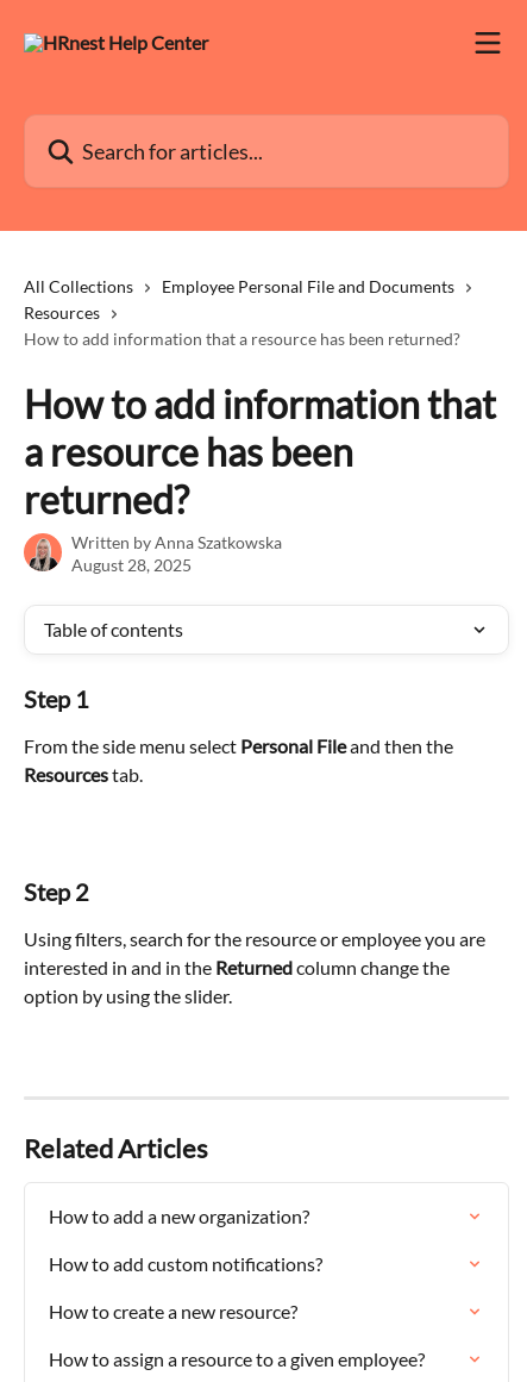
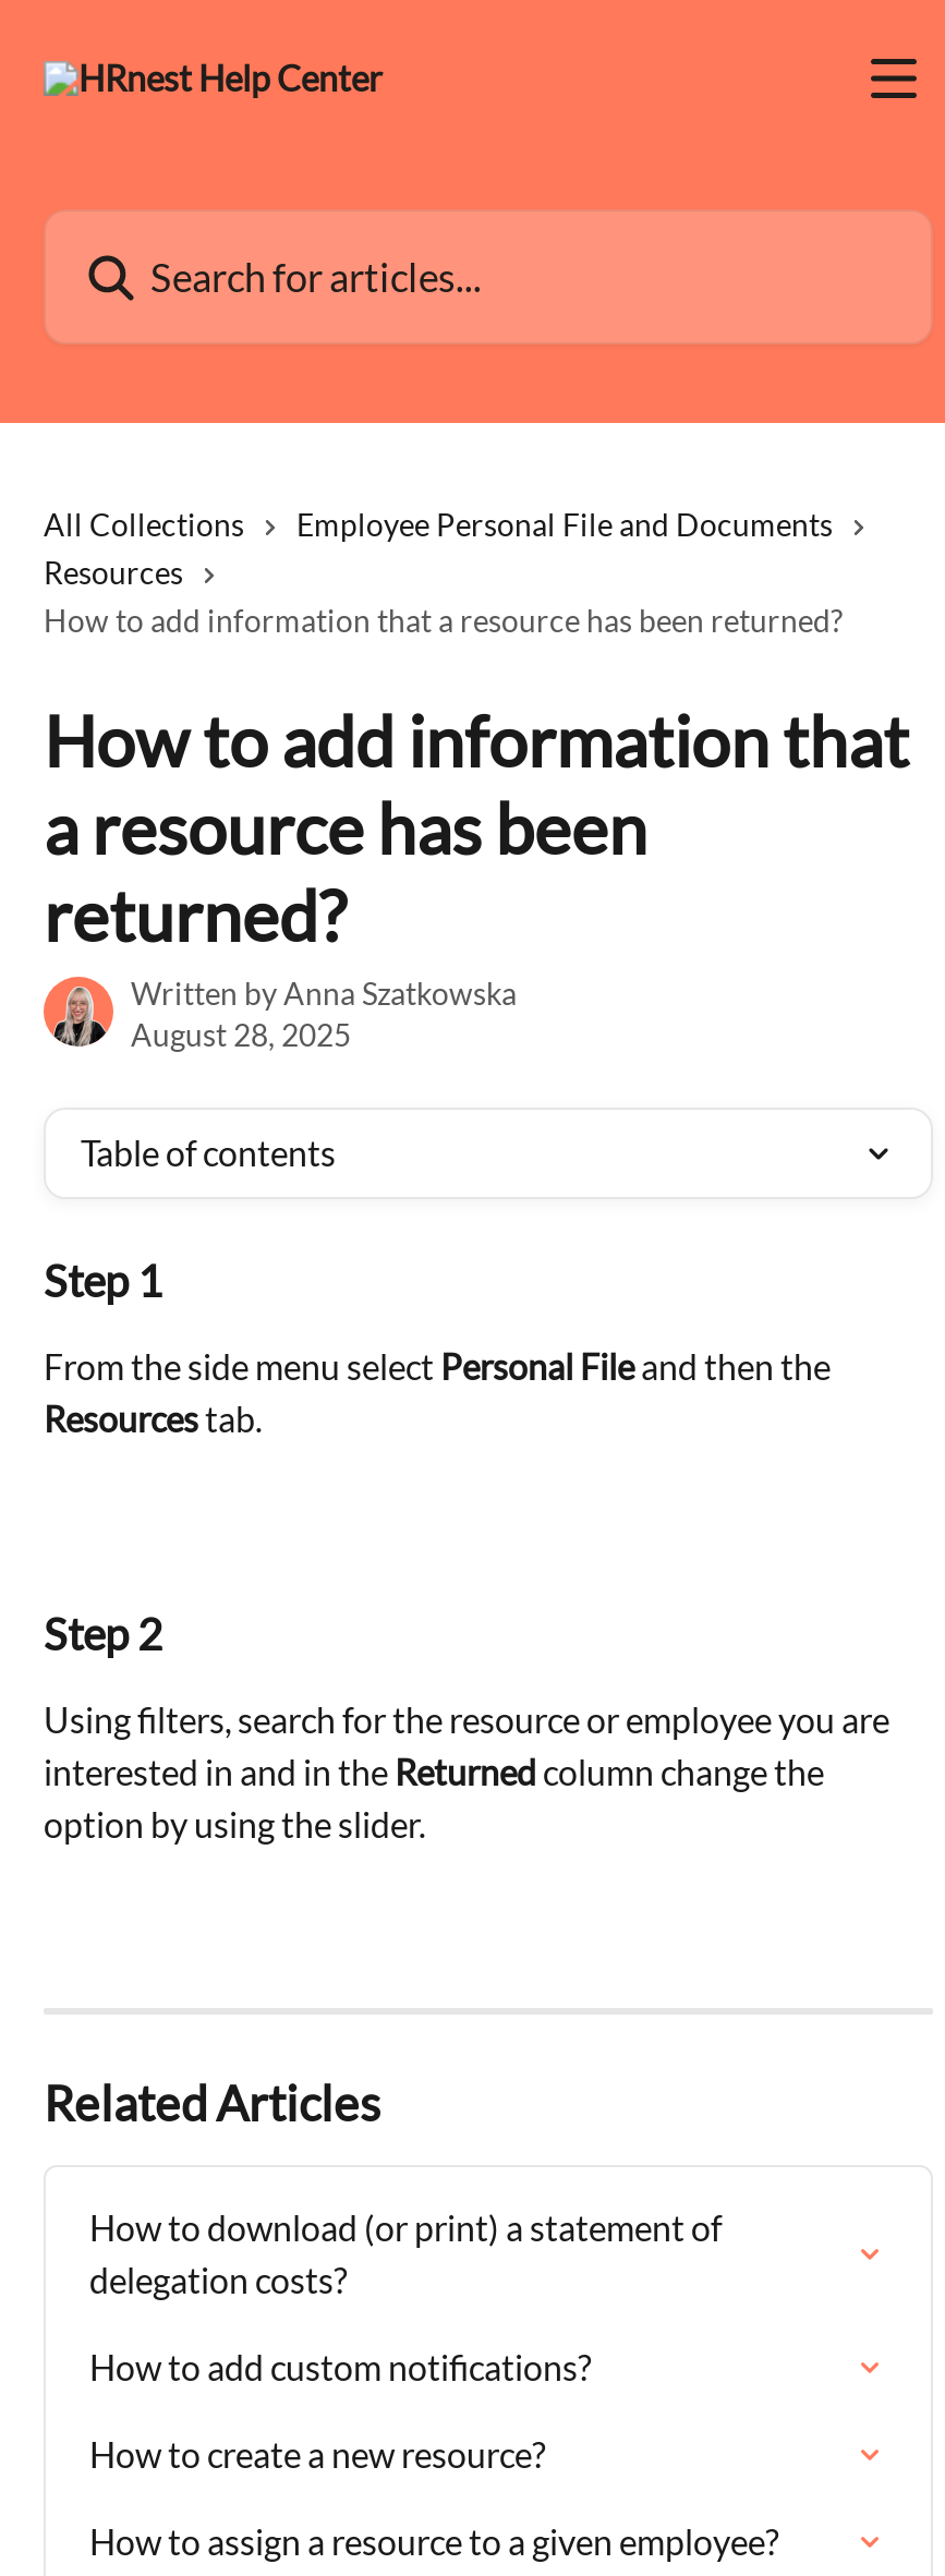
[49,1205,309,1228] How to add a new organization? -> [89,2207,728,2301] How to download (or print) a statement of | delegation costs?

